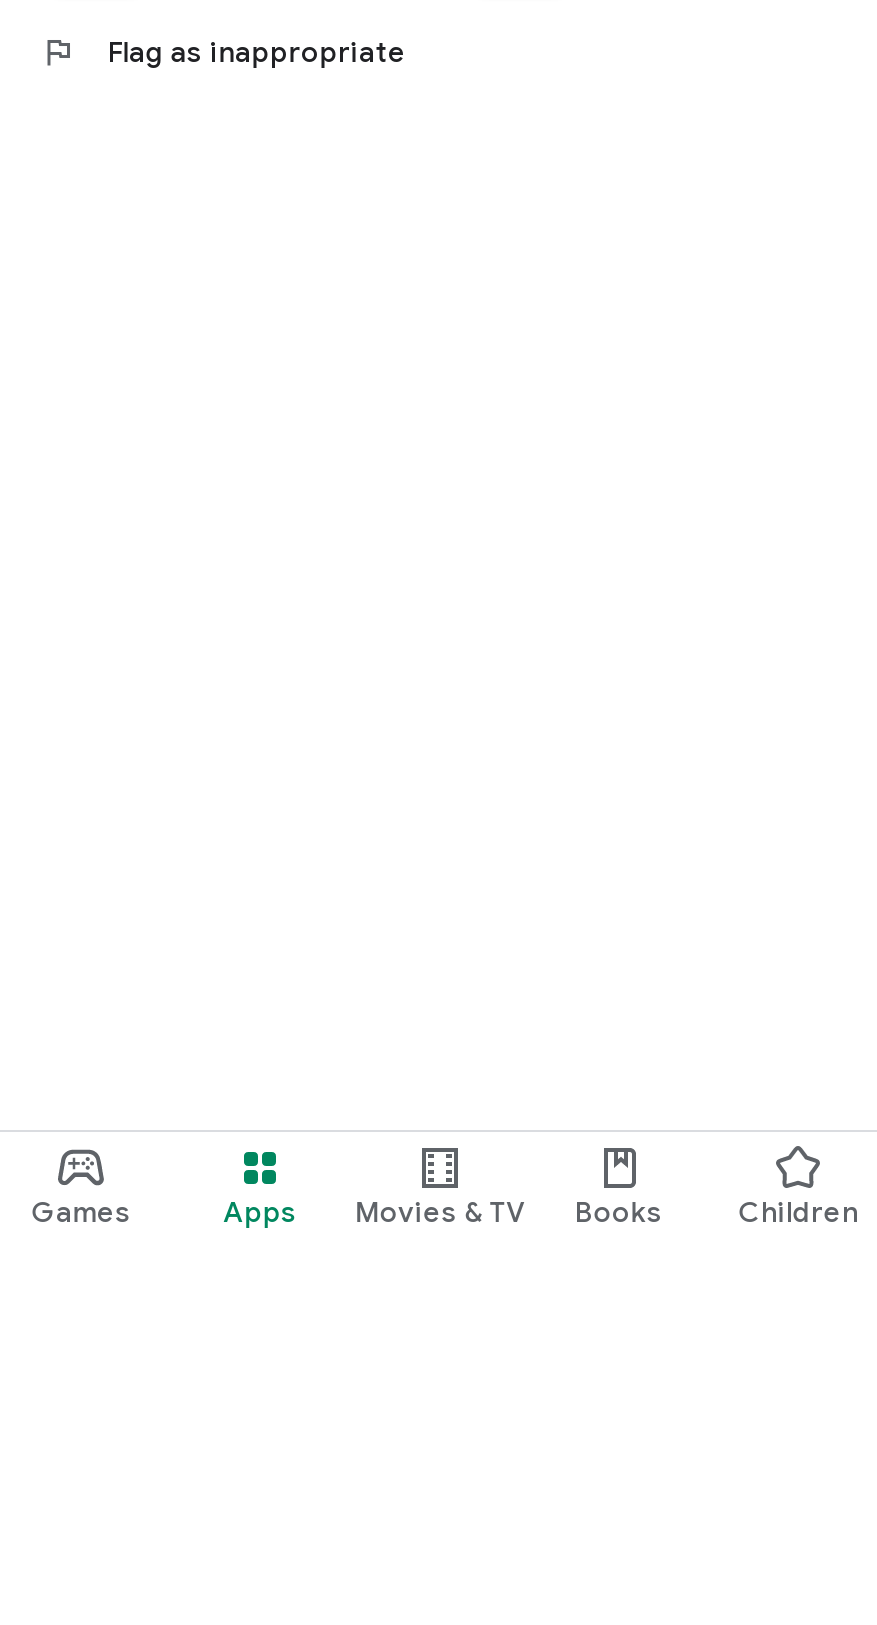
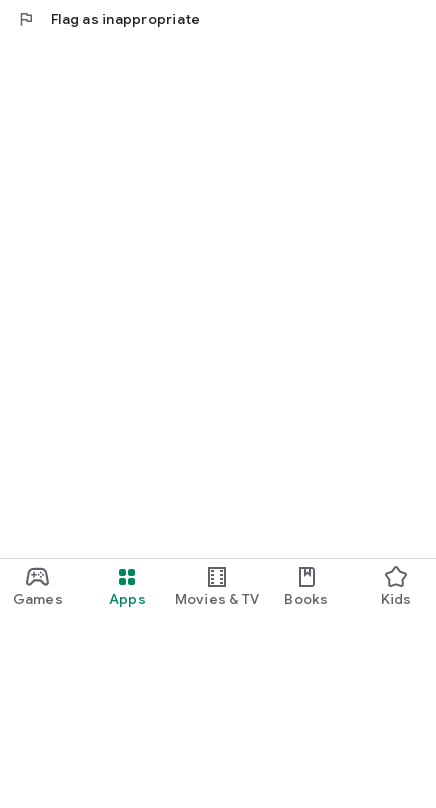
[738,1193,858,1229] Children -> [381,589,412,607] Kids

